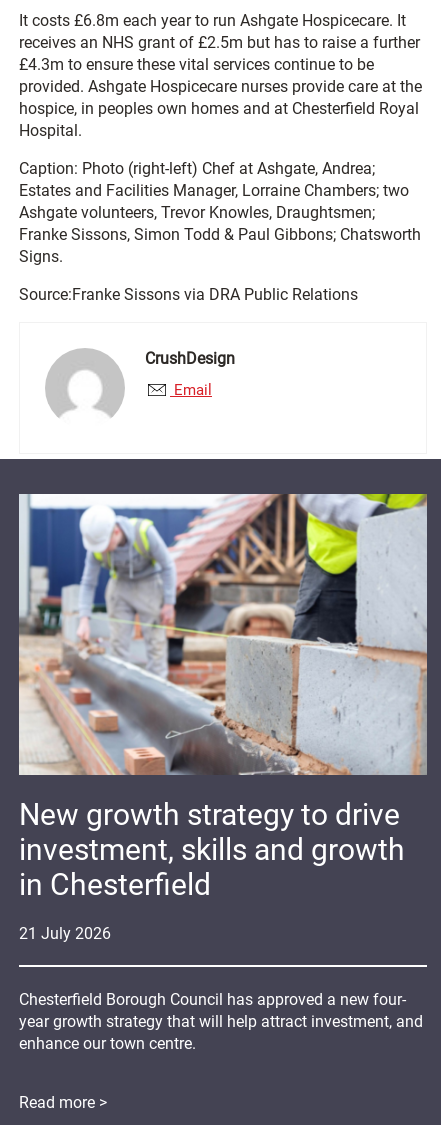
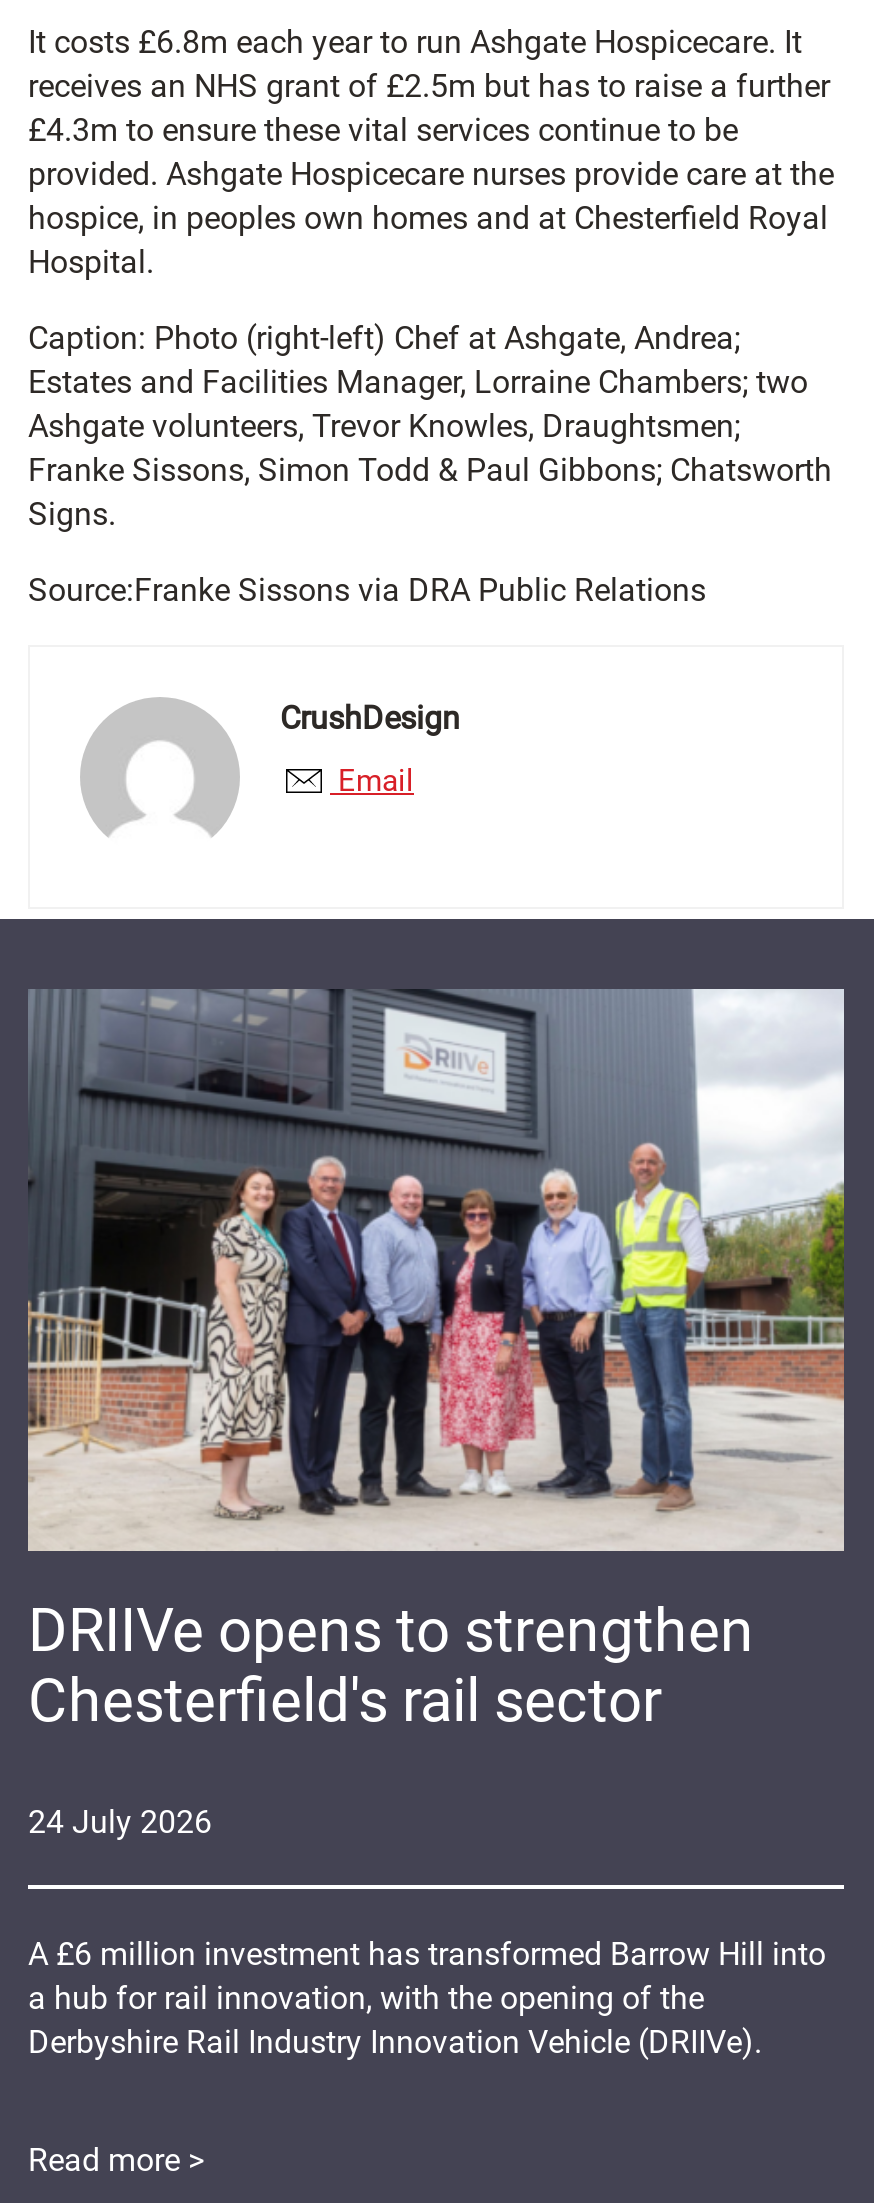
[18,493,428,902] [image] | New growth strategy to drive | investment, skills and growth | in Chesterfield -> [28,987,844,1735] [image] | DRIIVe opens to strengthen | Chesterfield's rail sector
[19,924,111,943] 21 July 2026 -> [28,1803,212,1841] 24 July 2026
[19,990,423,1053] Chesterfield Borough Council has approved a new four- | year growth strategy that will help attract investment, and | enhance our town centre. -> [28,1935,826,2061] A £6 million investment has transformed Barrow Hill into | a hub for rail innovation, with the opening of the | Derbyshire Rail Industry Innovation Vehicle (DRIIVe).

